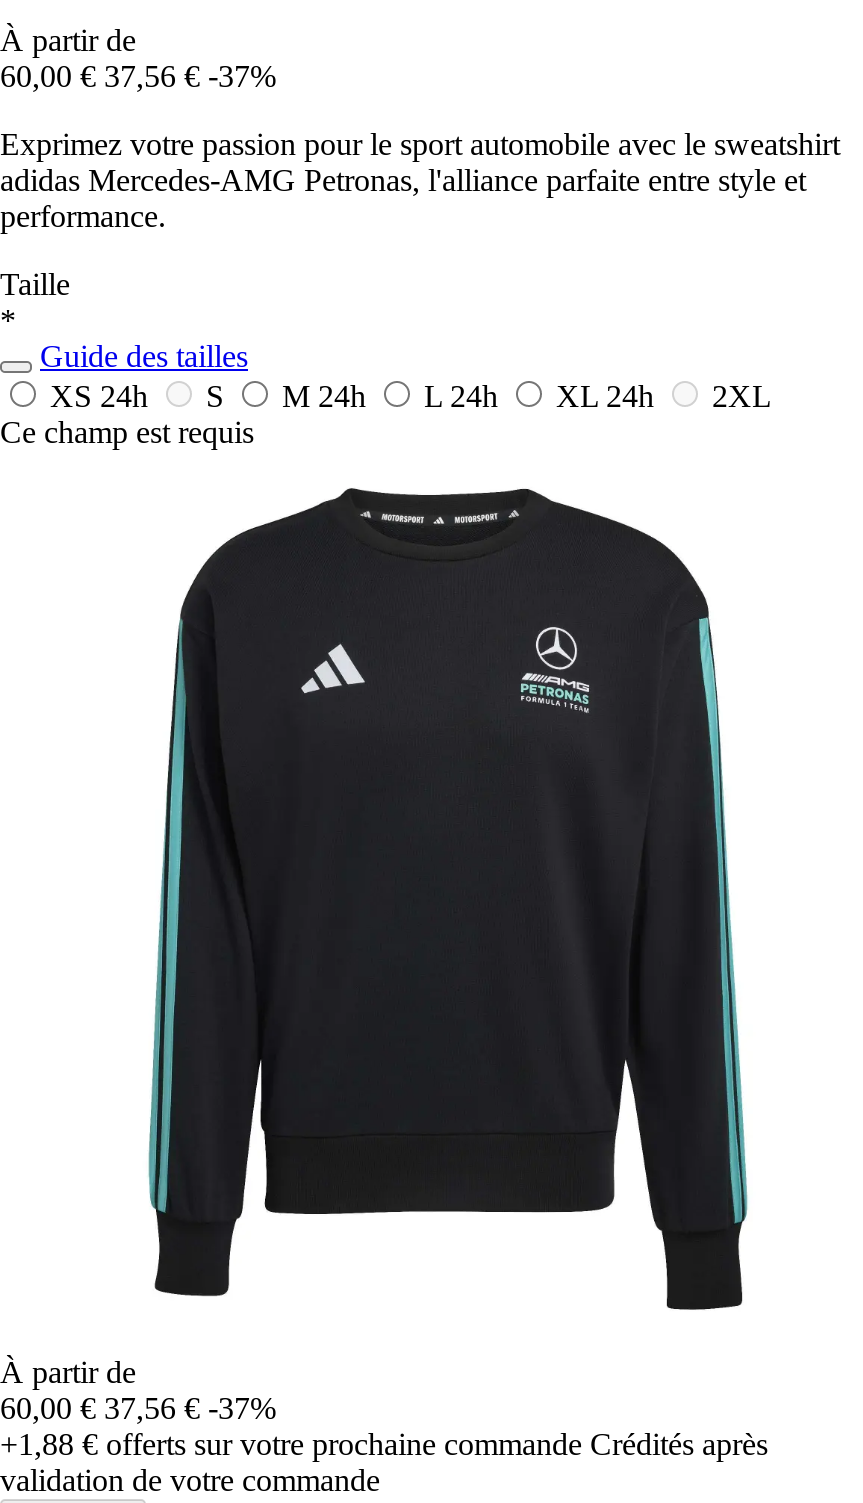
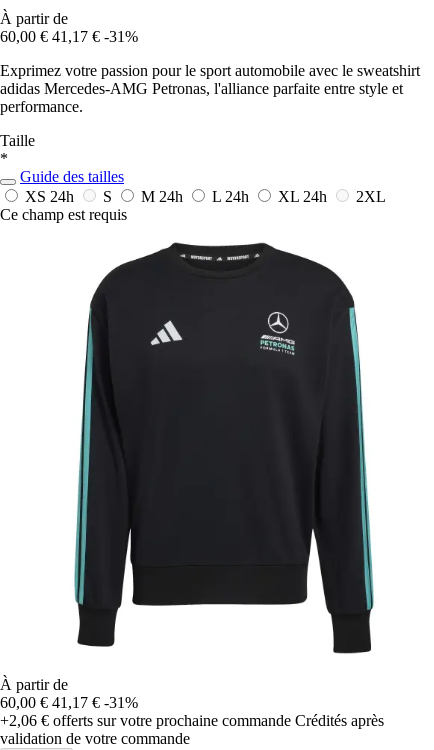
[0,59,276,93] 60,00 € 37,56 € -37% -> [0,28,138,45] 60,00 € 41,17 € -31%
[0,1391,276,1425] 60,00 € 37,56 € -37% -> [0,694,138,711] 60,00 € 41,17 € -31%
[0,1427,768,1461] +1,88 €offerts sur votre prochaine commande Crédités après -> [0,712,384,729] +2,06 €offerts sur votre prochaine commande Crédités après

